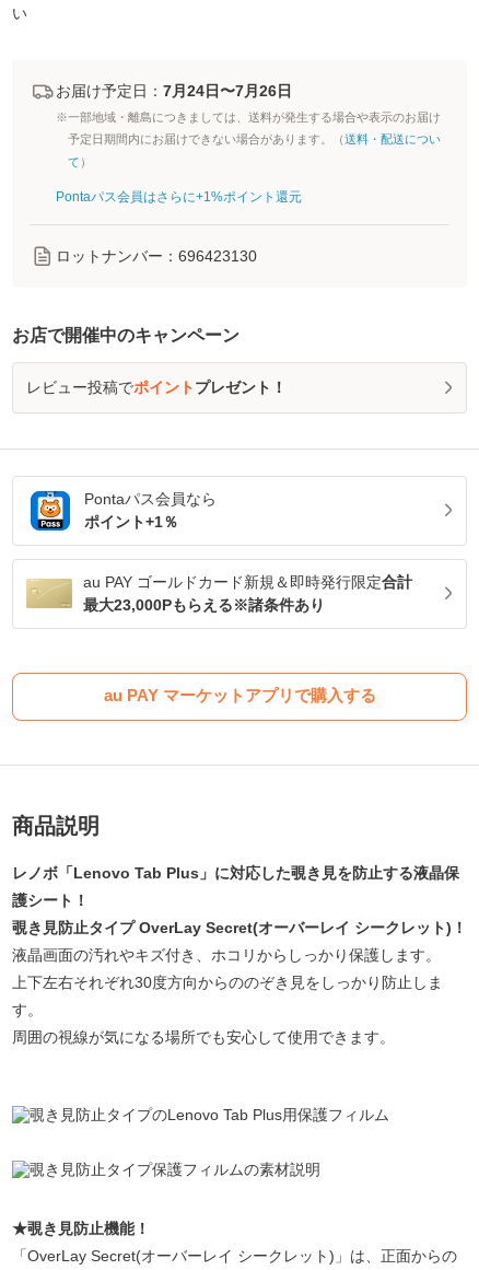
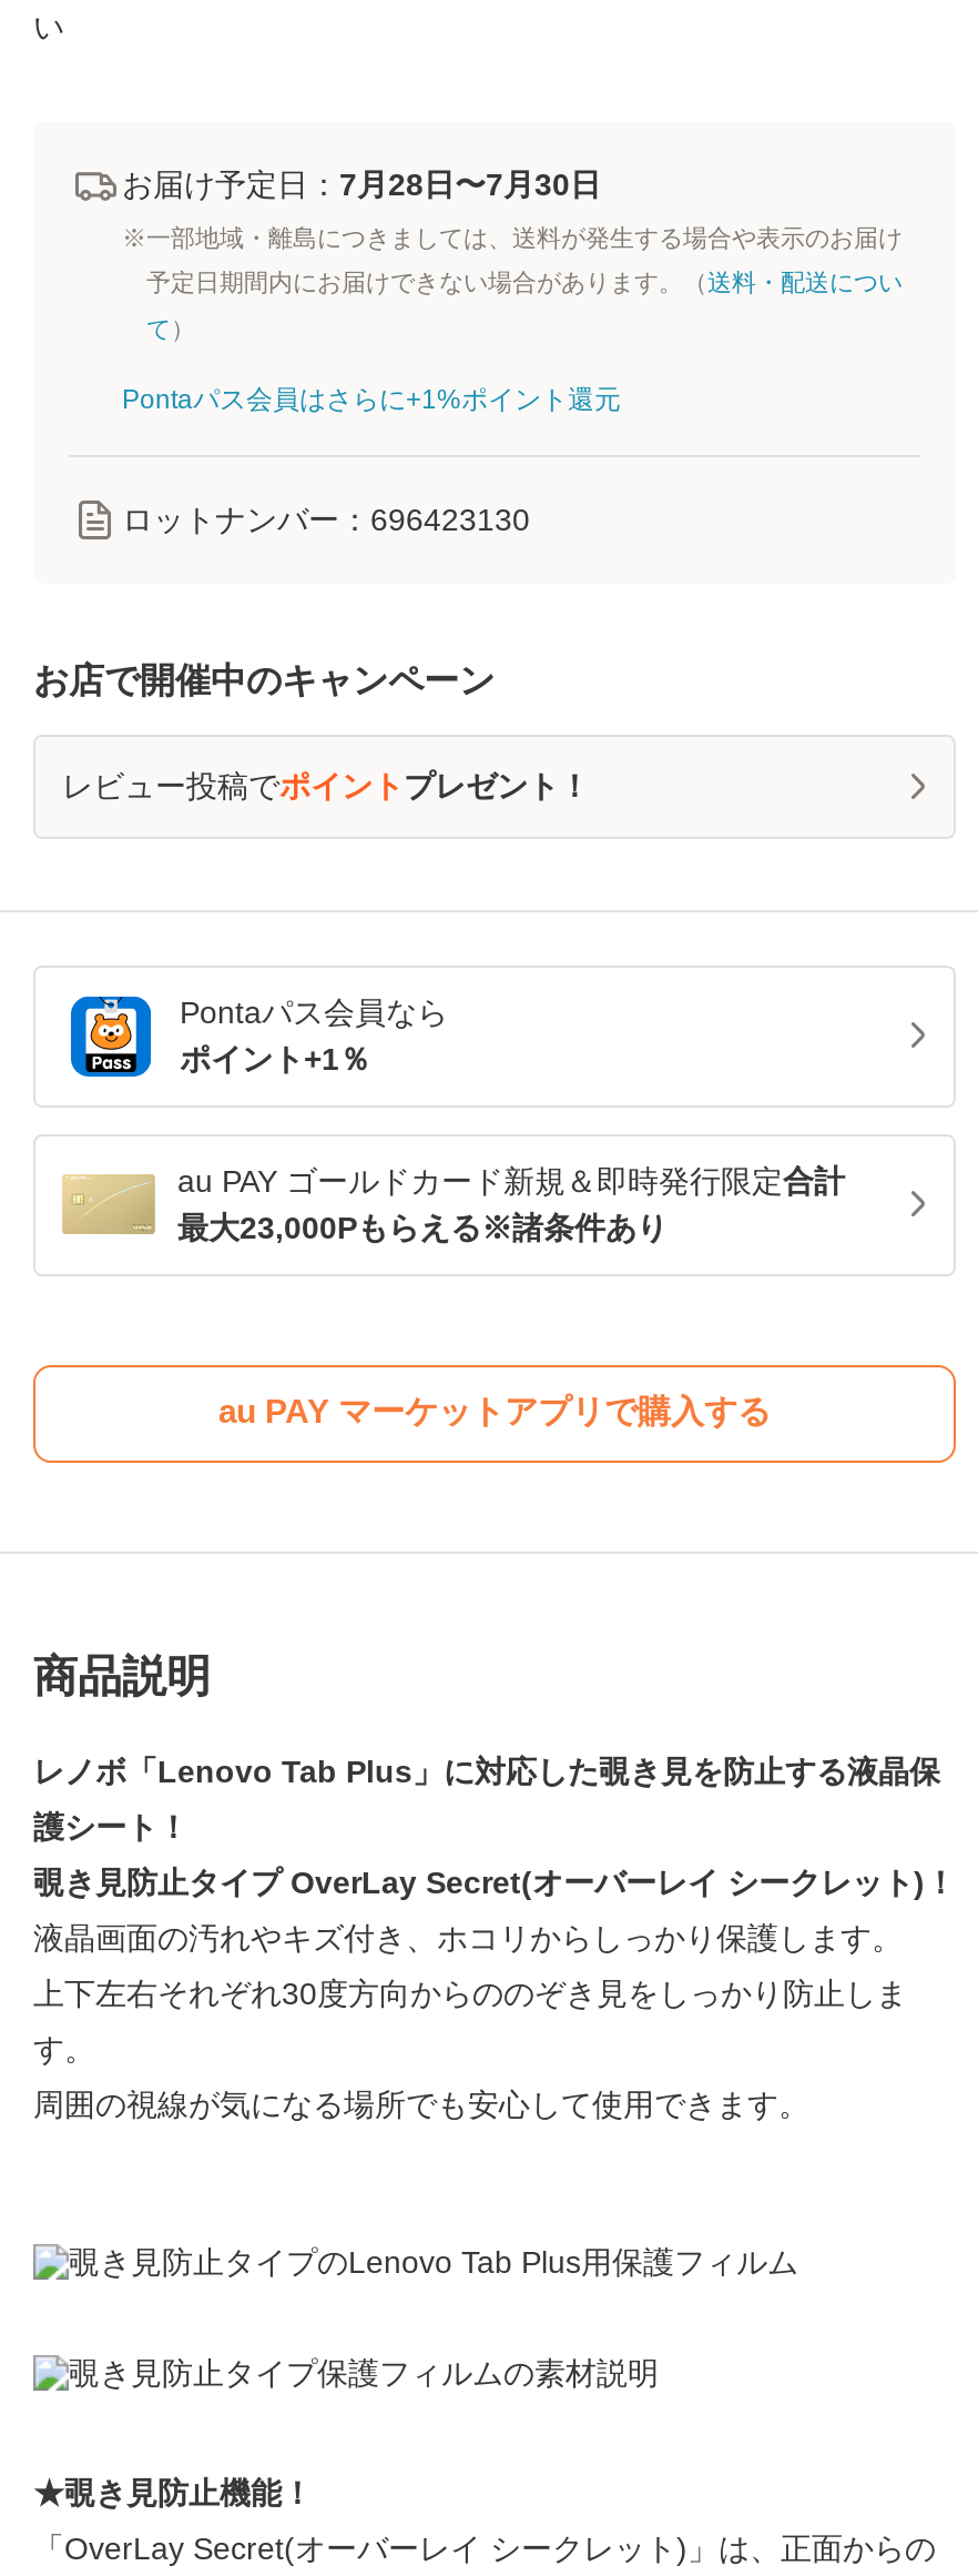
[56,82,292,99] お届け予定日：7月24日〜7月26日 -> [122,166,601,201] お届け予定日：7月28日〜7月30日

